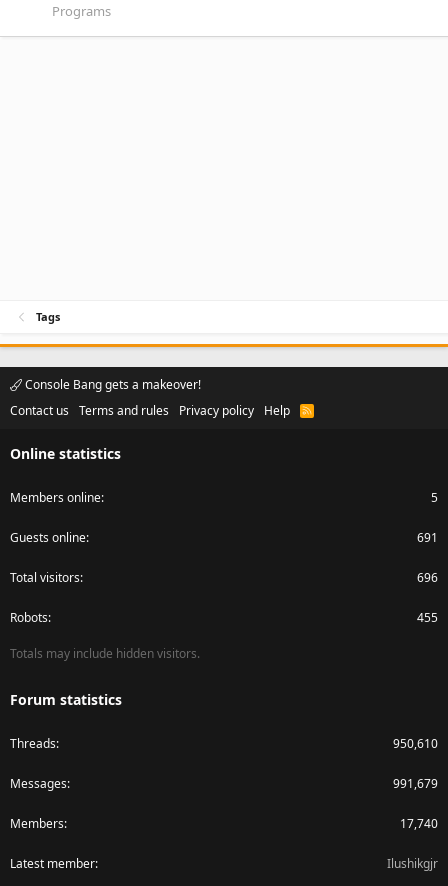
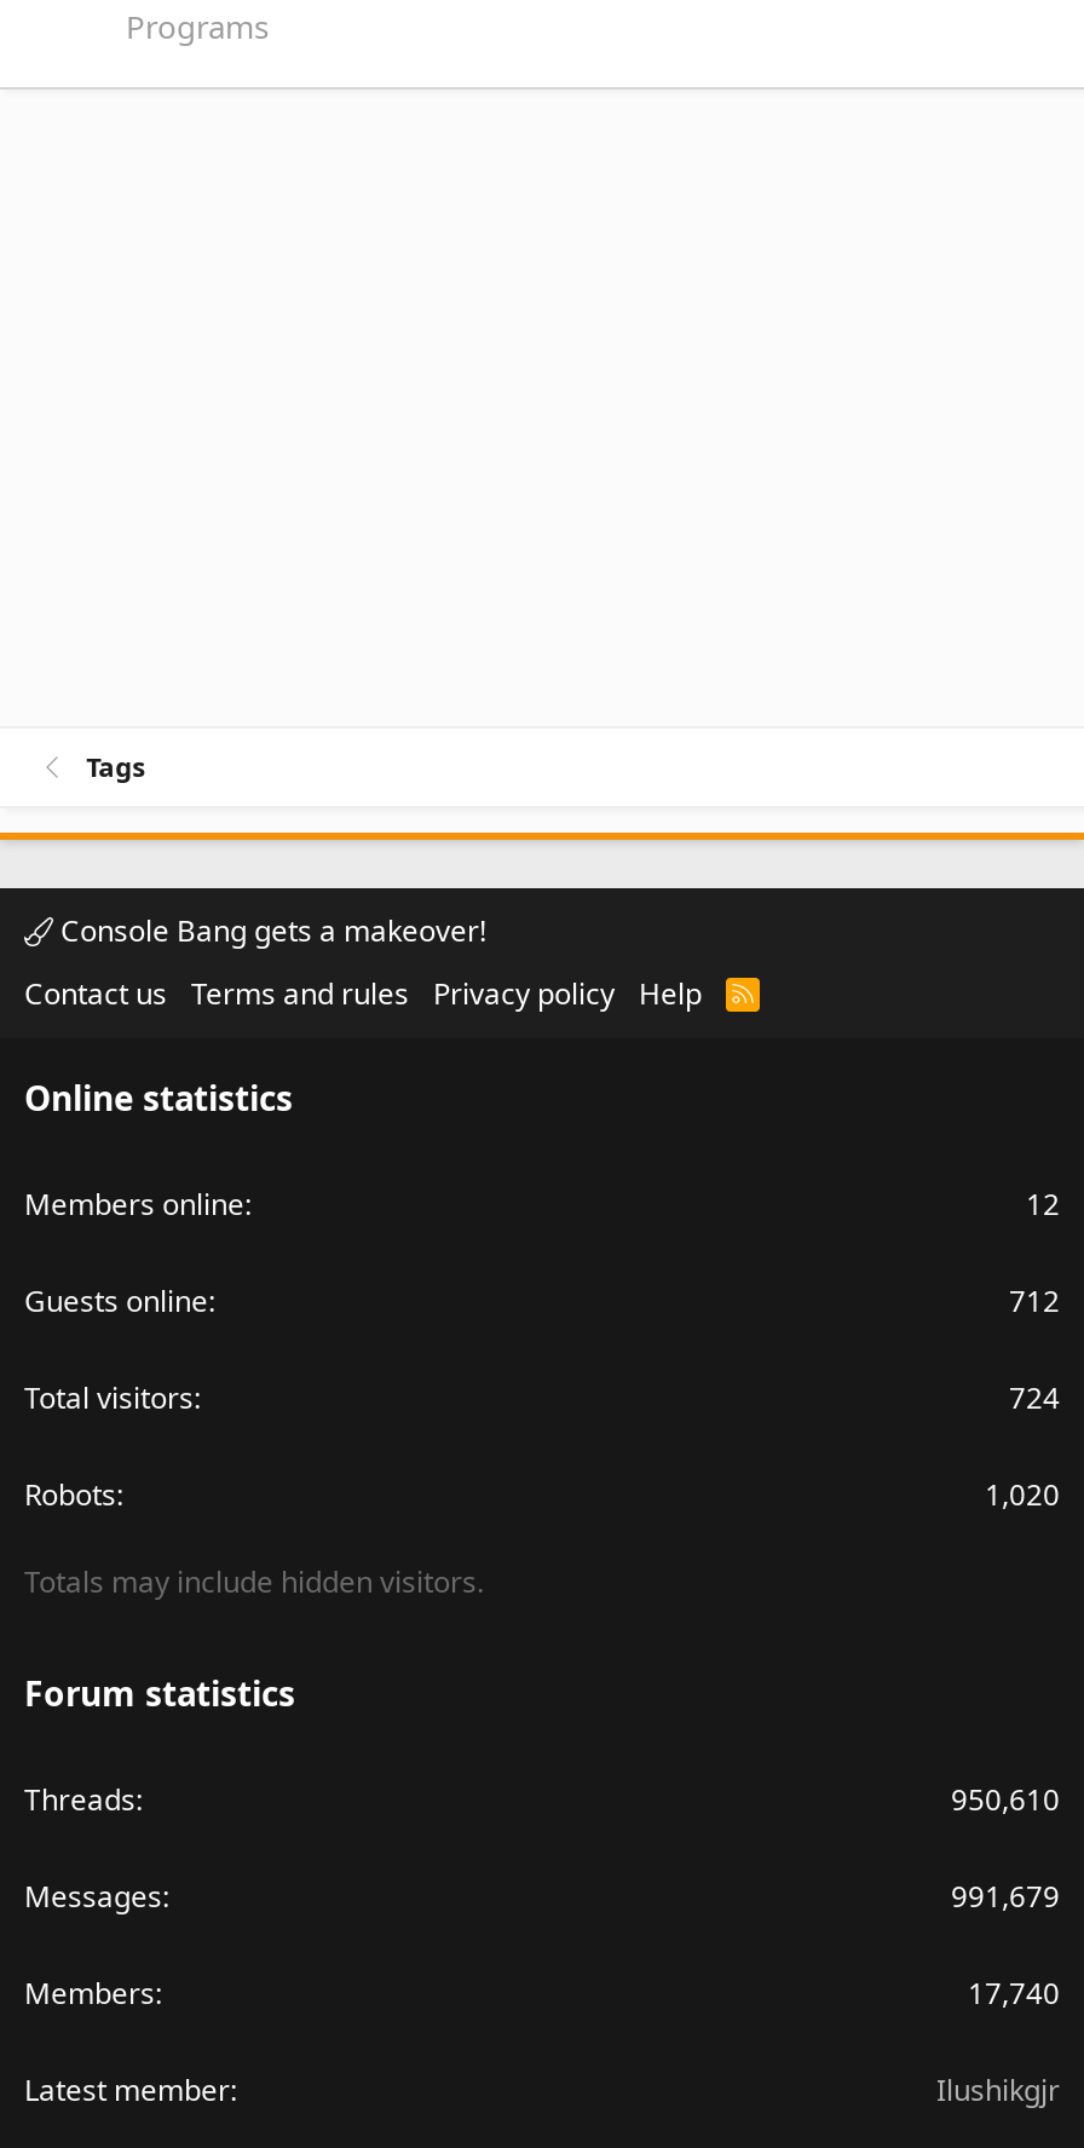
[431,489,438,506] 5 -> [1026,1184,1060,1225] 12
[417,529,438,546] 691 -> [1009,1281,1060,1322] 712
[417,569,438,586] 696 -> [1009,1377,1060,1419] 724
[417,609,438,626] 455 -> [985,1474,1060,1515] 1,020

